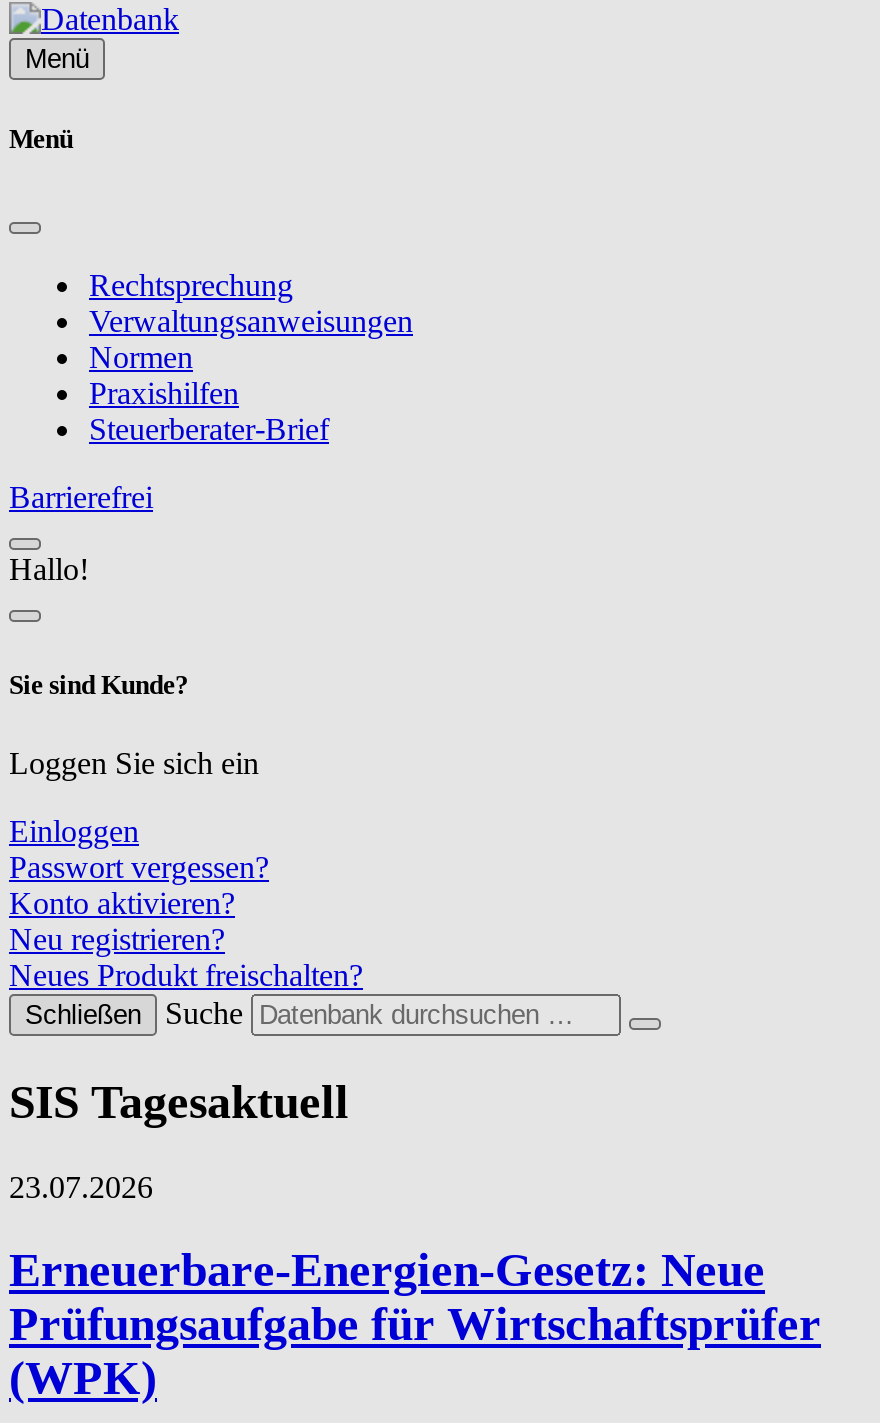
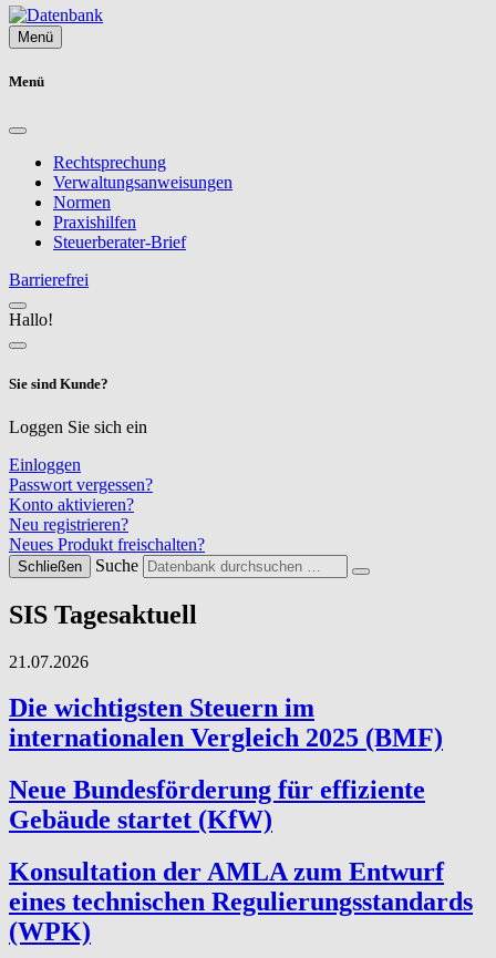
[9,1169,821,1351] 23.07.2026 | Erneuerbare-Energien-Gesetz: Neue | Prüfungsaufgabe für Wirtschaftsprüfer -> [9,652,473,916] 21.07.2026 | Die wichtigsten Steuern im | internationalen Vergleich 2025 (BMF) | Neue Bundesförderung für effiziente | Gebäude startet (KfW) | Konsultation der AMLA zum Entwurf | eines technischen Regulierungsstandards

